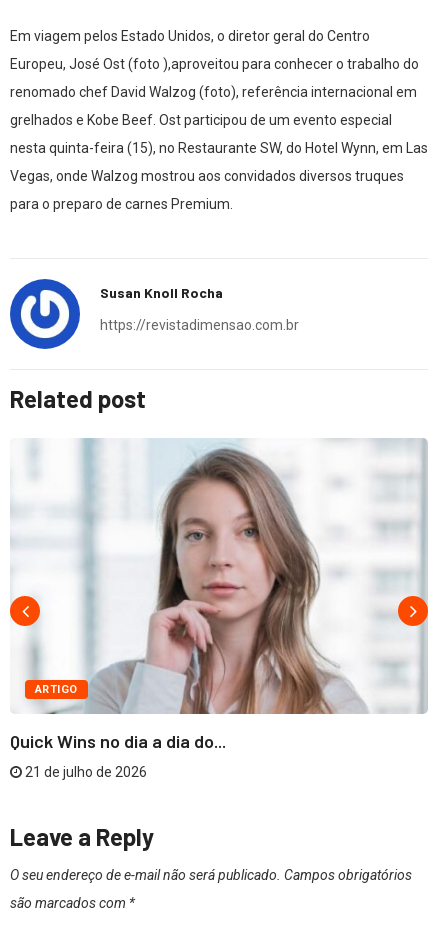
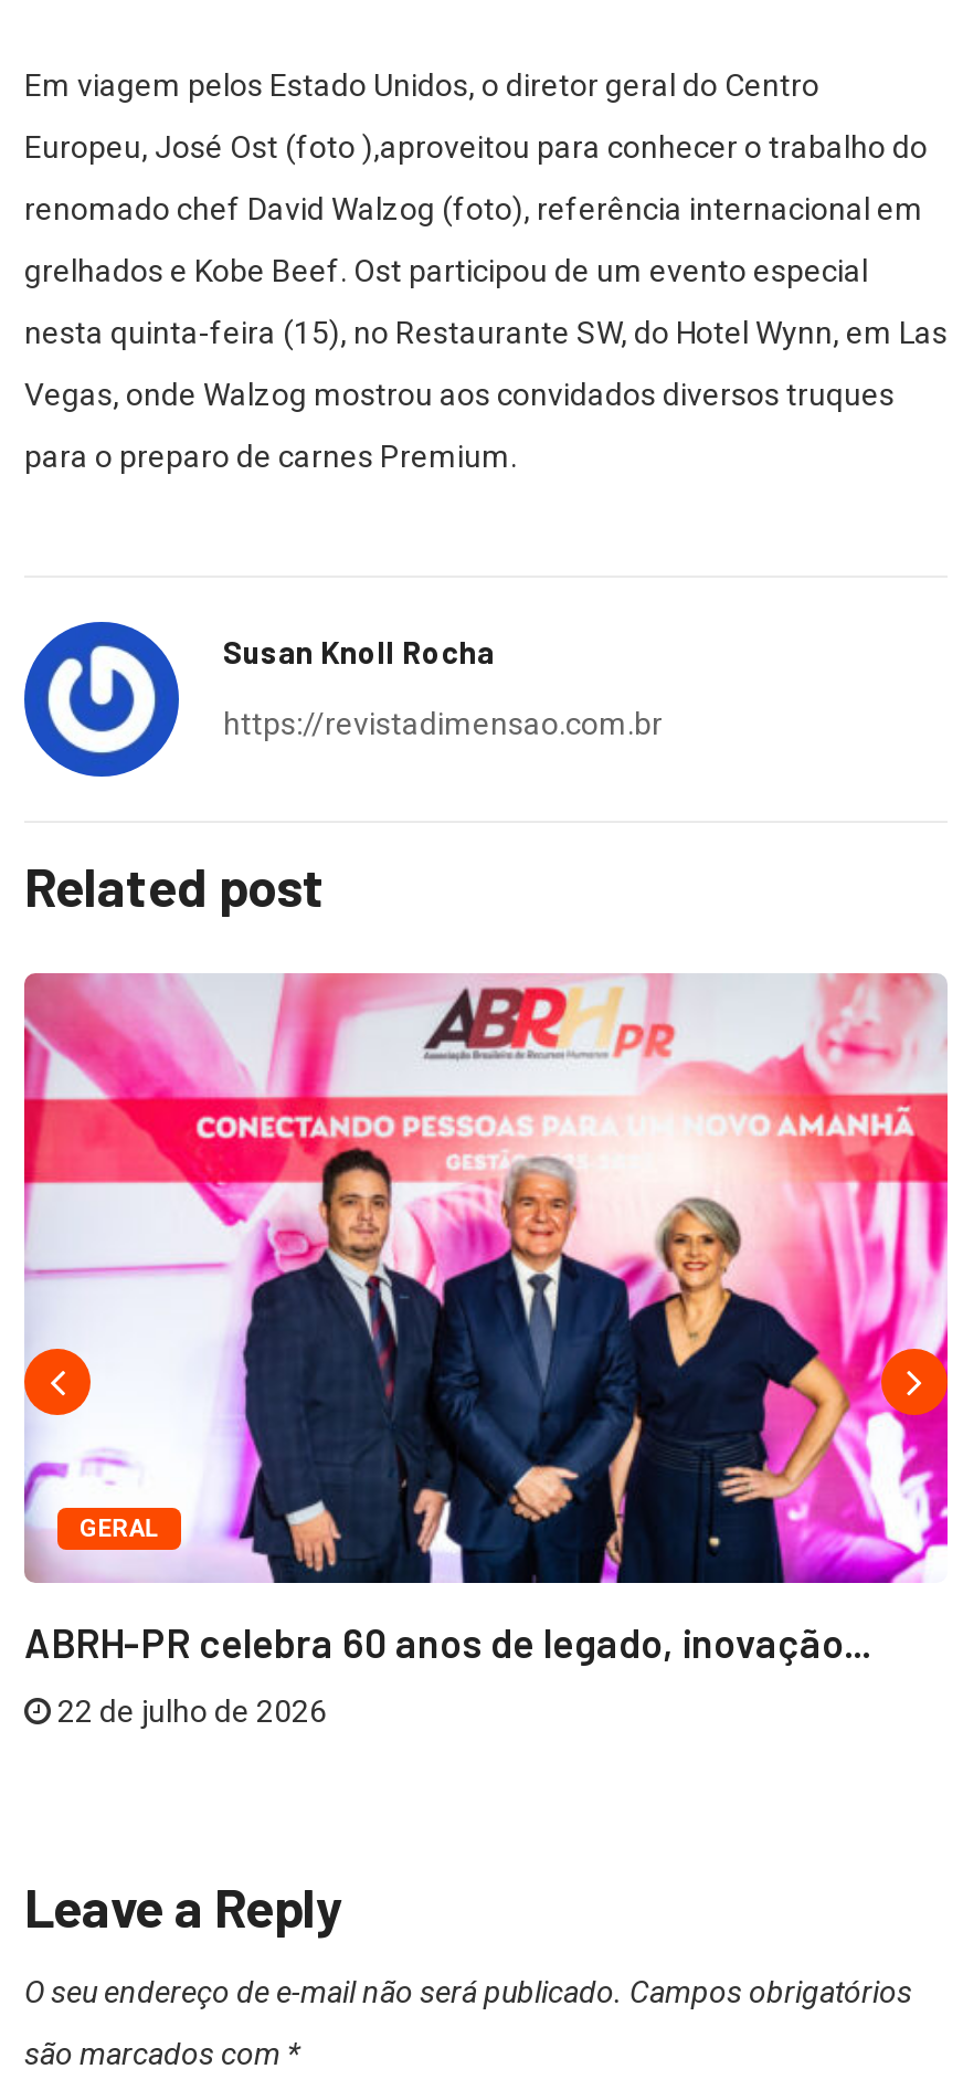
[9,438,429,714] [image] | ARTIGO -> [22,971,950,1585] [image] | GERAL
[10,730,226,752] Quick Wins no dia a dia do... -> [24,1618,870,1667] ABRH-PR celebra 60 anos de legado, inovação...
[22,764,147,780] 21 de julho de 2026 -> [51,1693,327,1729] 22 de julho de 2026

